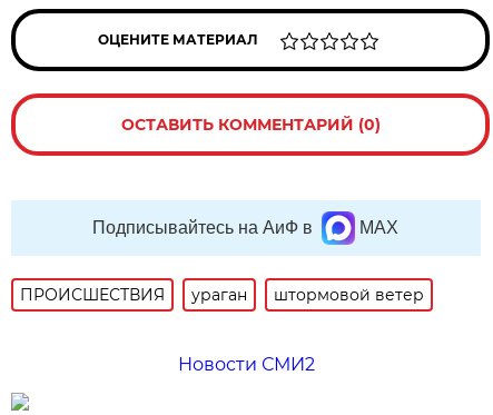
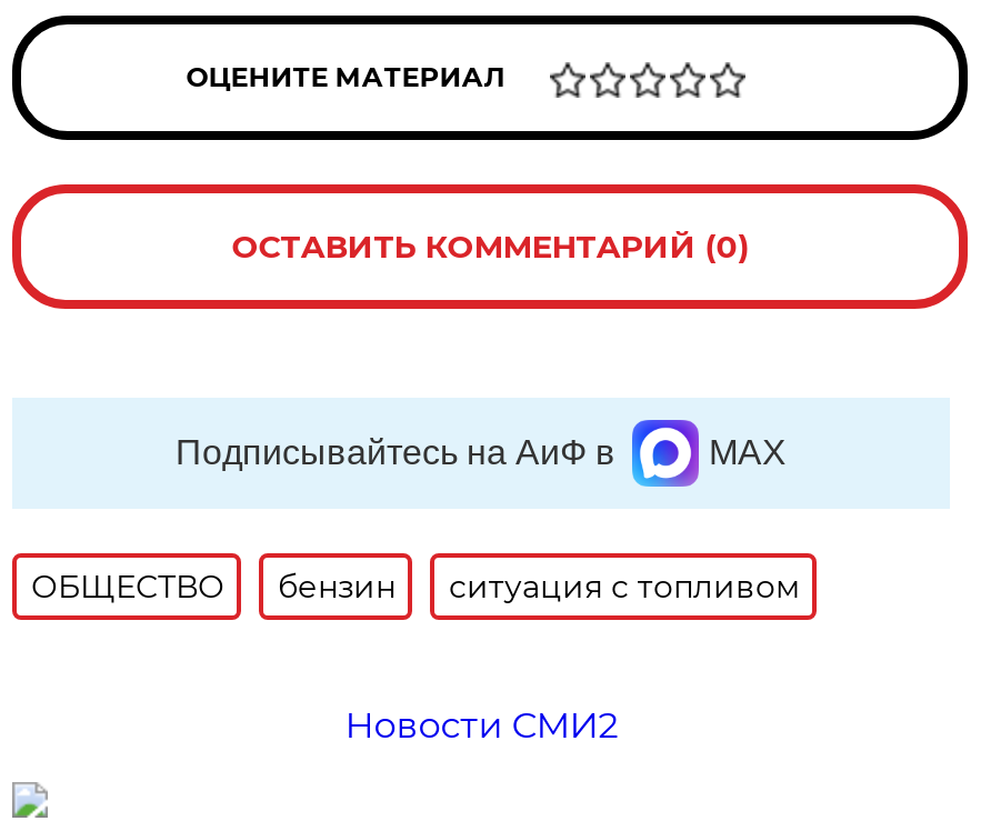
[20,285,424,305] ПРОИСШЕСТВИЯ | ураган | штормовой ветер -> [31,567,800,607] ОБЩЕСТВО | бензин | ситуация с топливом

